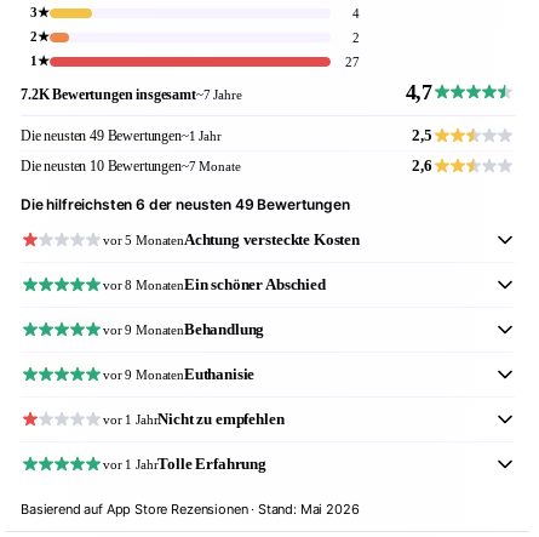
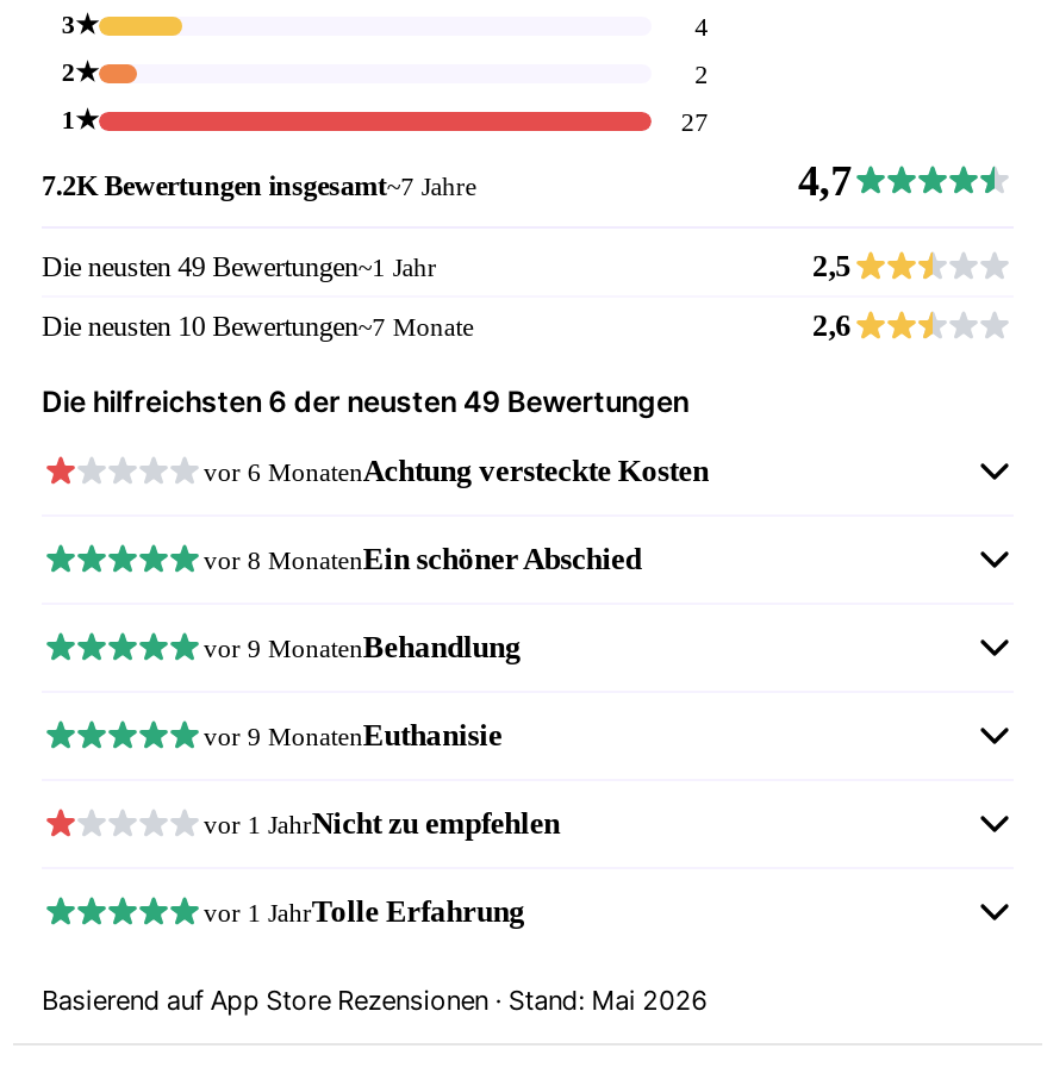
[103,230,360,248] vor 5 MonatenAchtung versteckte Kosten -> [204,452,708,488] vor 6 MonatenAchtung versteckte Kosten

